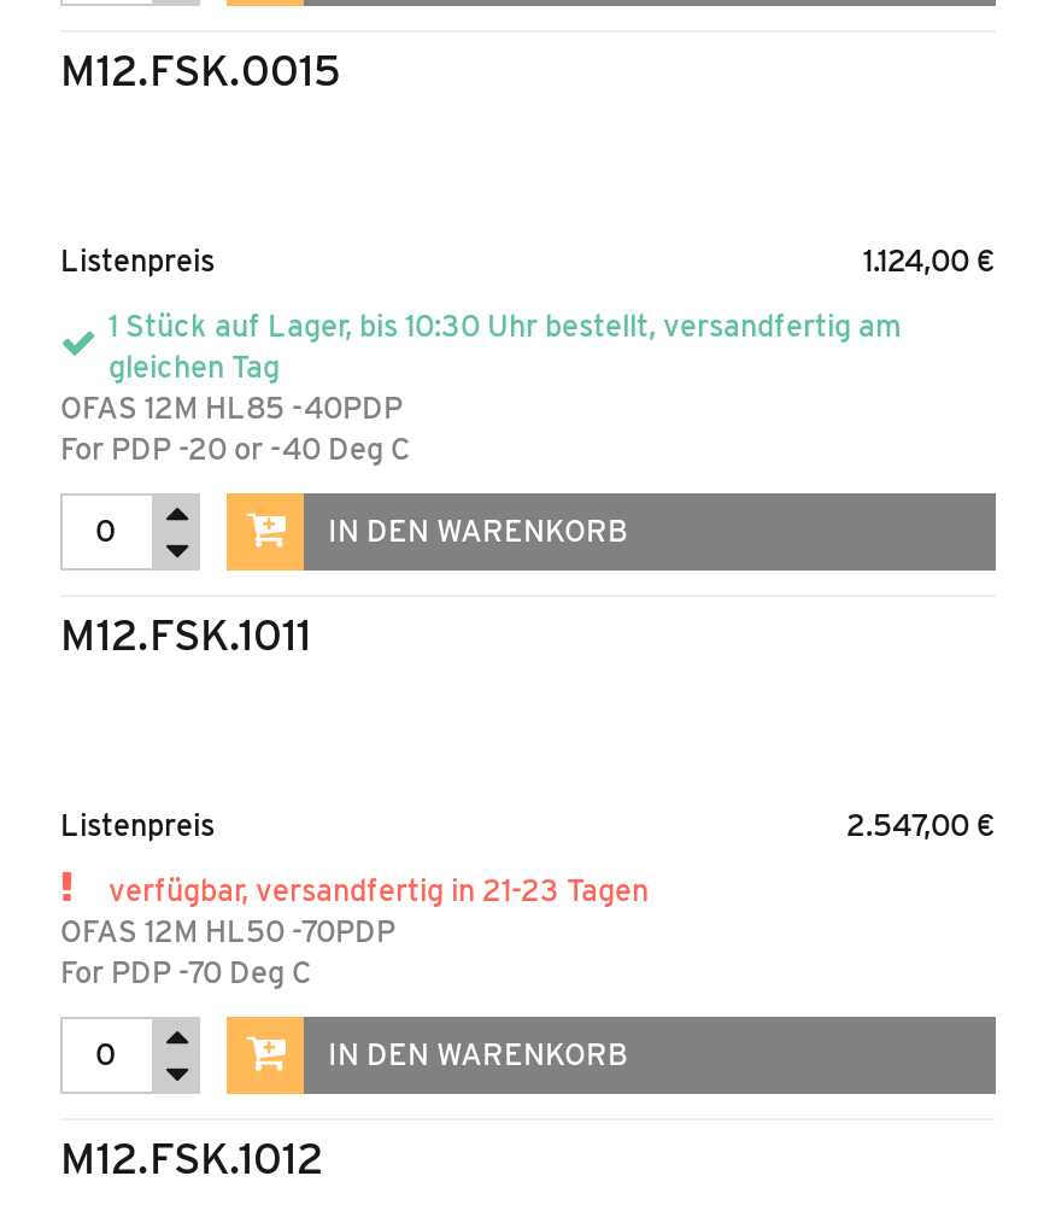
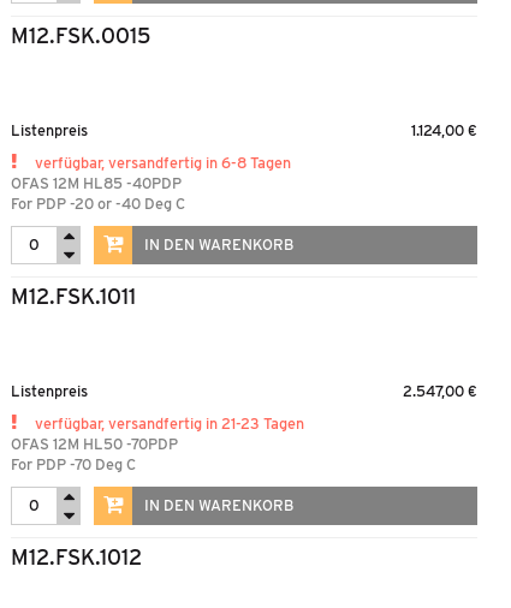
[108,308,902,385] 1 Stück auf Lager, bis 10:30 Uhr bestellt, versandfertig am | gleichen Tag -> [35,154,291,172] verfügbar, versandfertig in 6-8 Tagen

